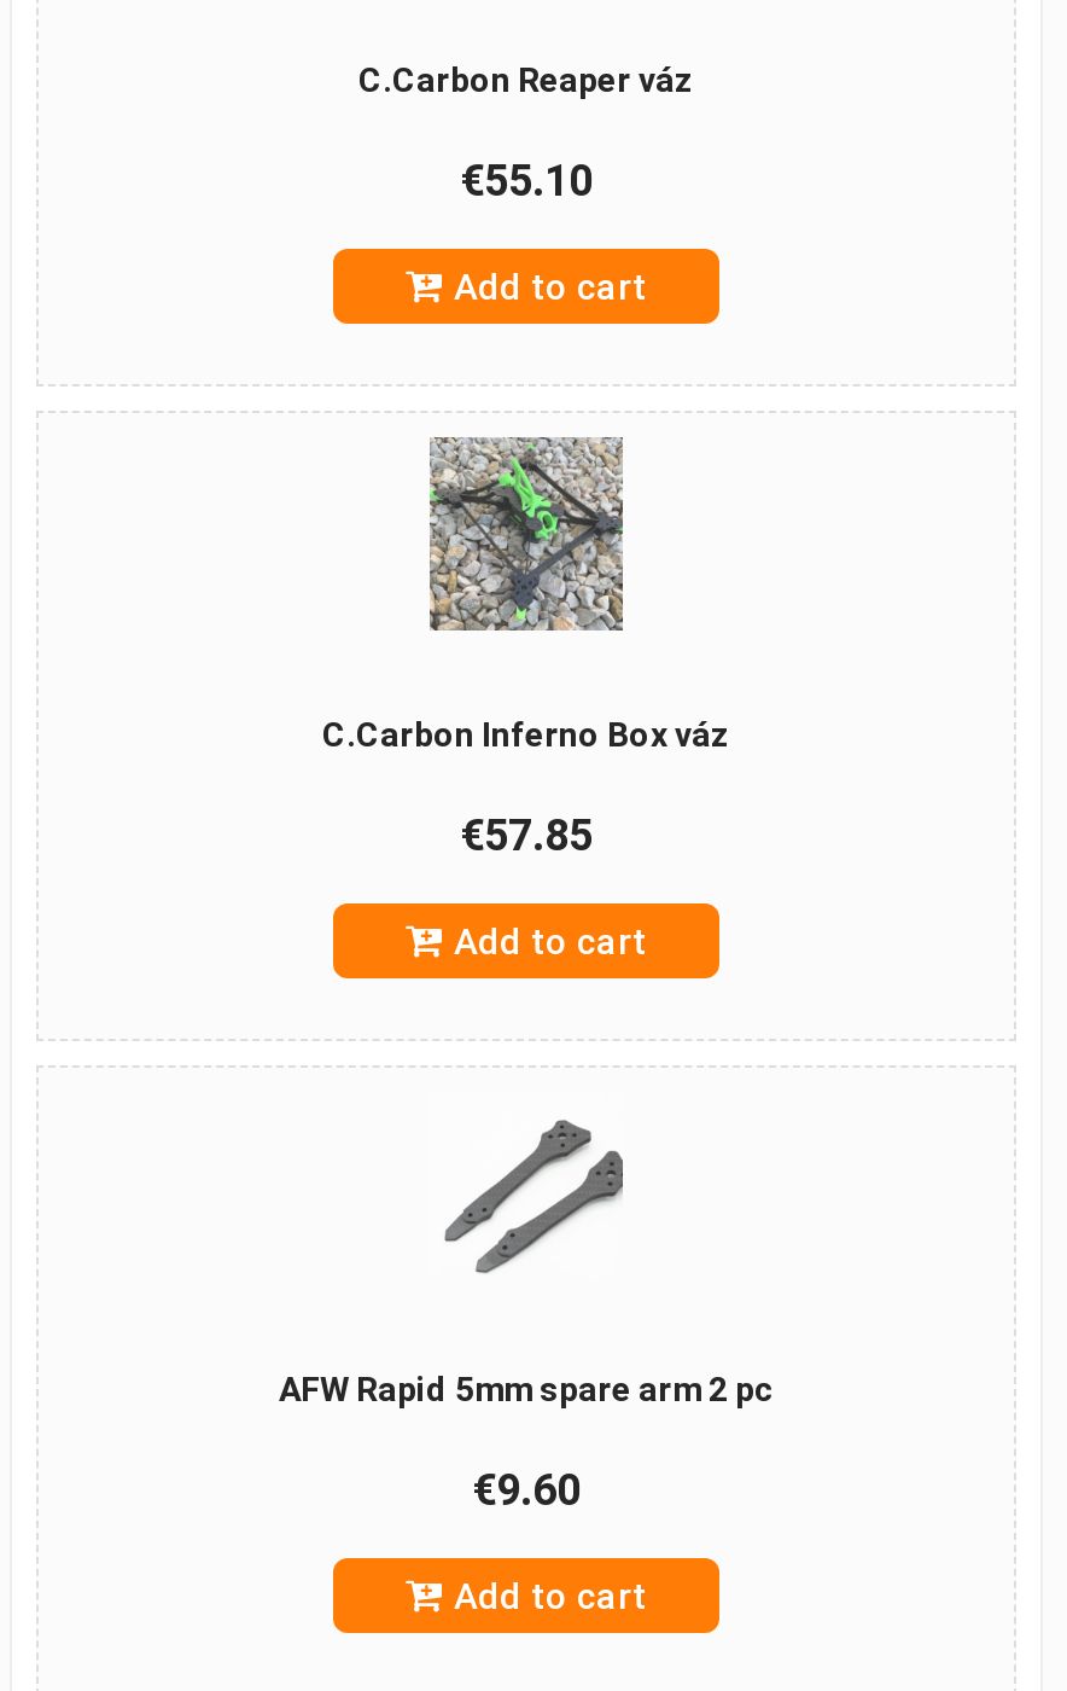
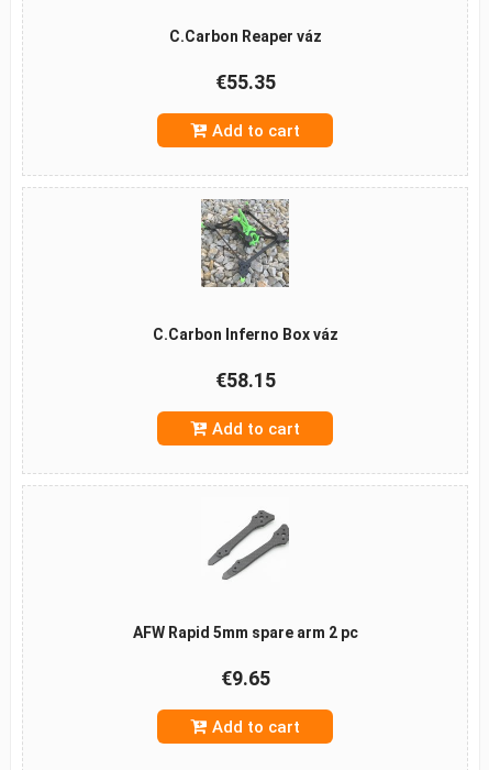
[460,156,593,207] €55.10 -> [215,71,275,94] €55.35
[460,810,593,861] €57.85 -> [215,369,275,392] €58.15
[472,1465,581,1516] €9.60 -> [220,667,270,690] €9.65

